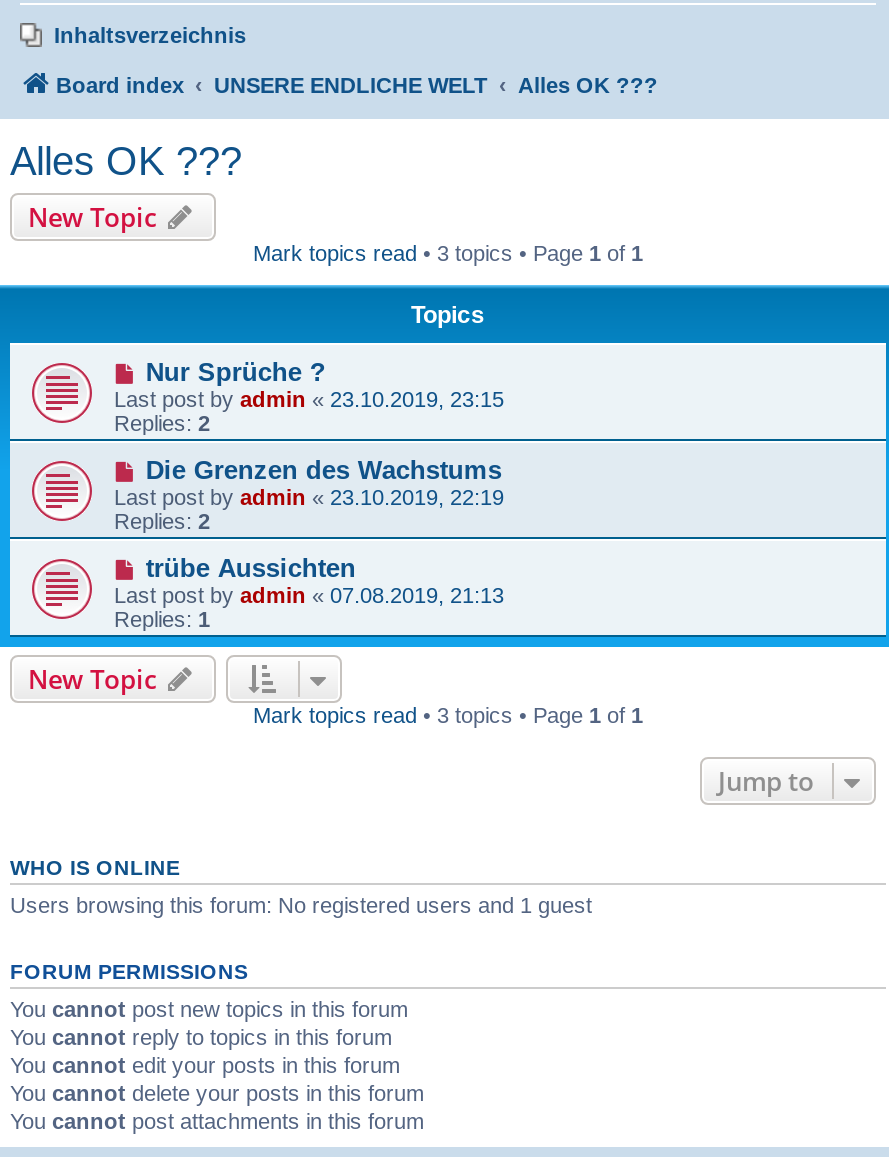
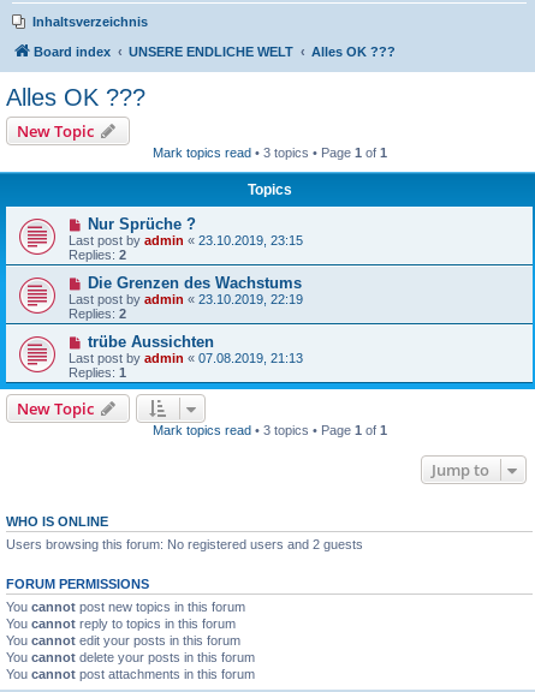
[10,893,592,917] Users browsing this forum: No registered users and 1 guest -> [6,537,363,551] Users browsing this forum: No registered users and 2 guests

